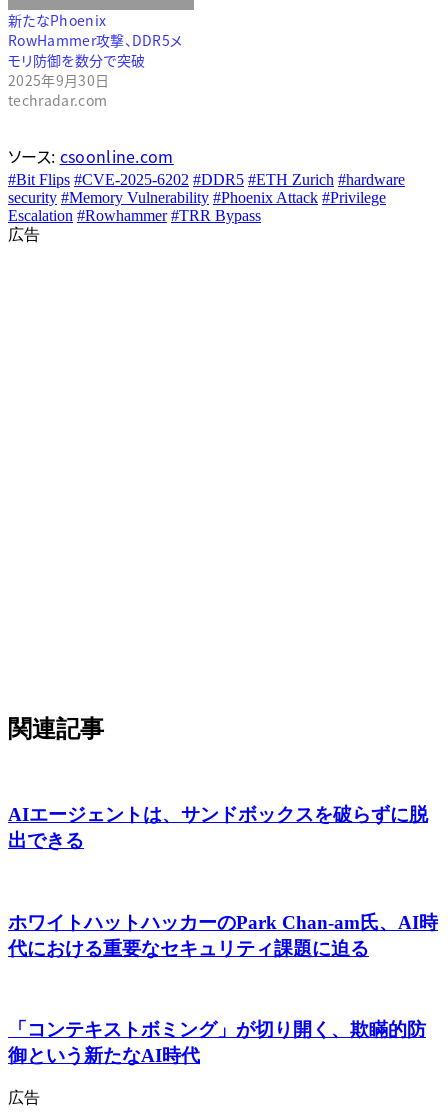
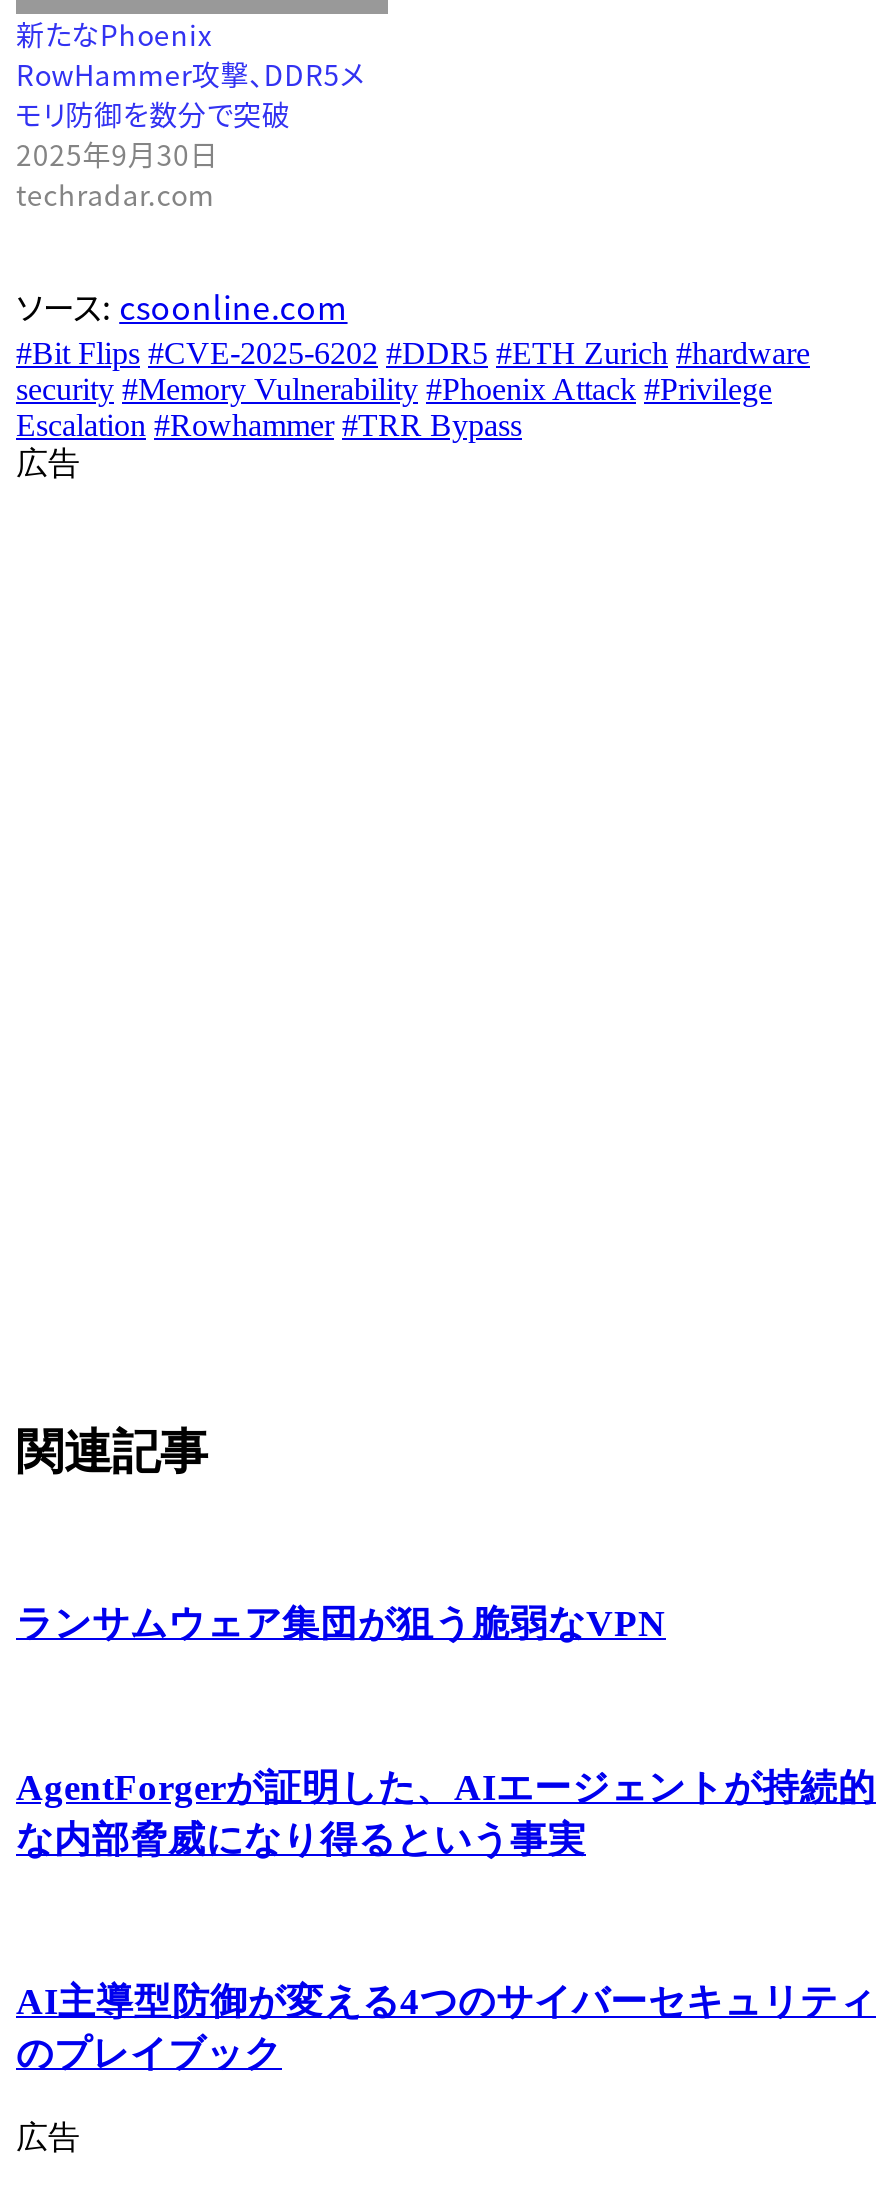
[8,804,428,851] AIエージェントは、サンドボックスを破らずに脱 | 出できる -> [16,1602,666,1644] ランサムウェア集団が狙う脆弱なVPN
[8,911,438,958] ホワイトハットハッカーのPark Chan-am氏、AI時 | 代における重要なセキュリティ課題に迫る -> [16,1765,876,1859] AgentForgerが証明した、AIエージェントが持続的 | な内部脅威になり得るという事実
[8,1019,426,1066] 「コンテキストボミング」が切り開く、欺瞞的防 | 御という新たなAI時代 -> [16,1980,876,2074] AI主導型防御が変える4つのサイバーセキュリティ | のプレイブック

